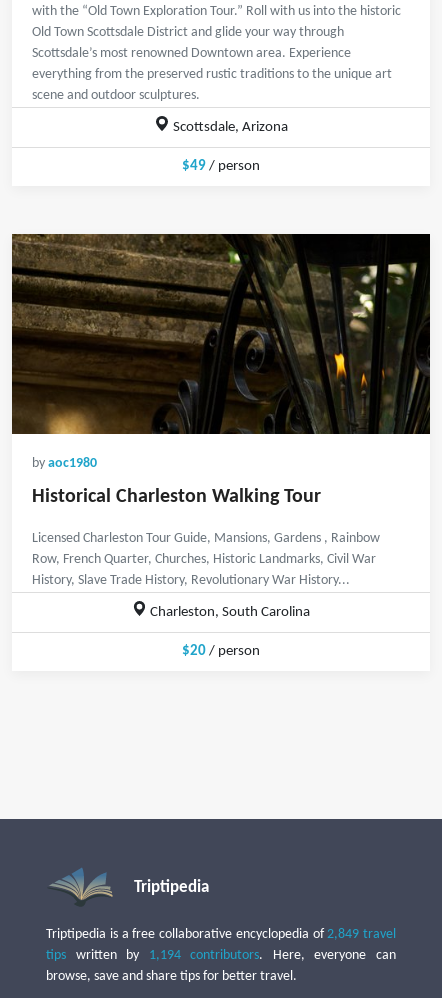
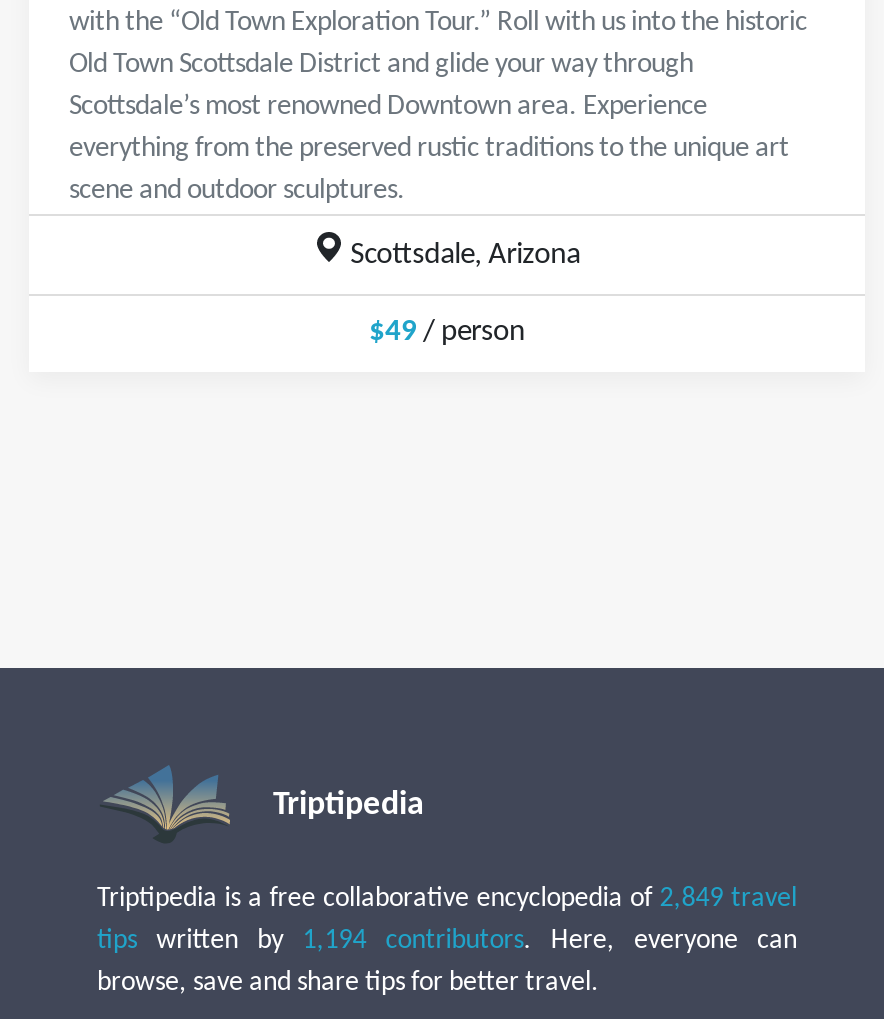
[11,233,431,659] [image] | by aoc1980 | Historical Charleston Walking Tour | Licensed Charleston Tour Guide, Mansions, Gardens , Rainbow | Row, French Quarter, Churches, Historic Landmarks, Civil War | History, Slave Trade History, Revolutionary War History... | Charleston, South Carolina | $20 / person -> none

